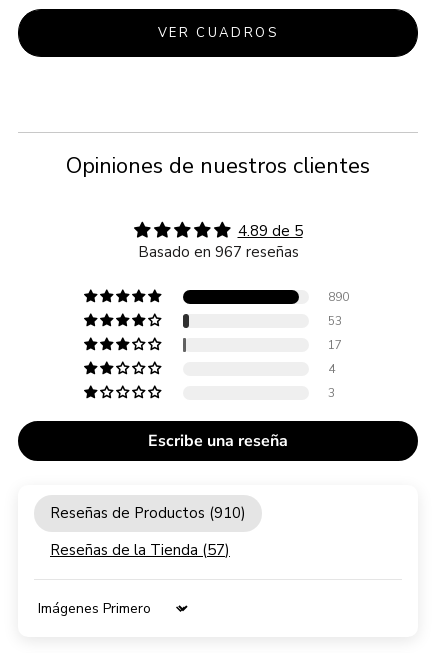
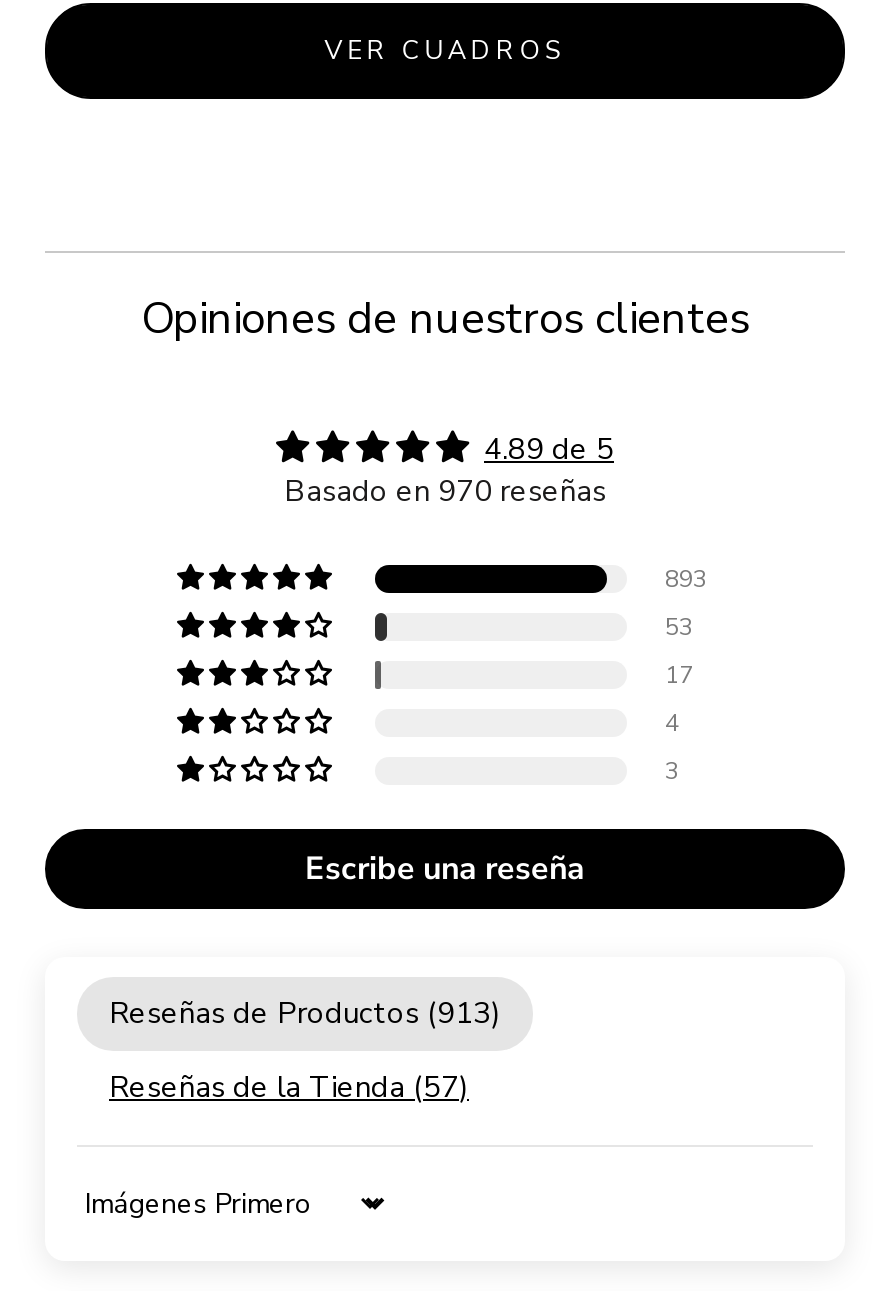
[137,242,298,262] Basado en 967 reseñas -> [284,471,606,511] Basado en 970 reseñas
[328,288,349,304] 890 -> [665,563,707,595] 893
[50,503,246,523] Reseñas de Productos (910) -> [109,993,501,1033] Reseñas de Productos (913)

